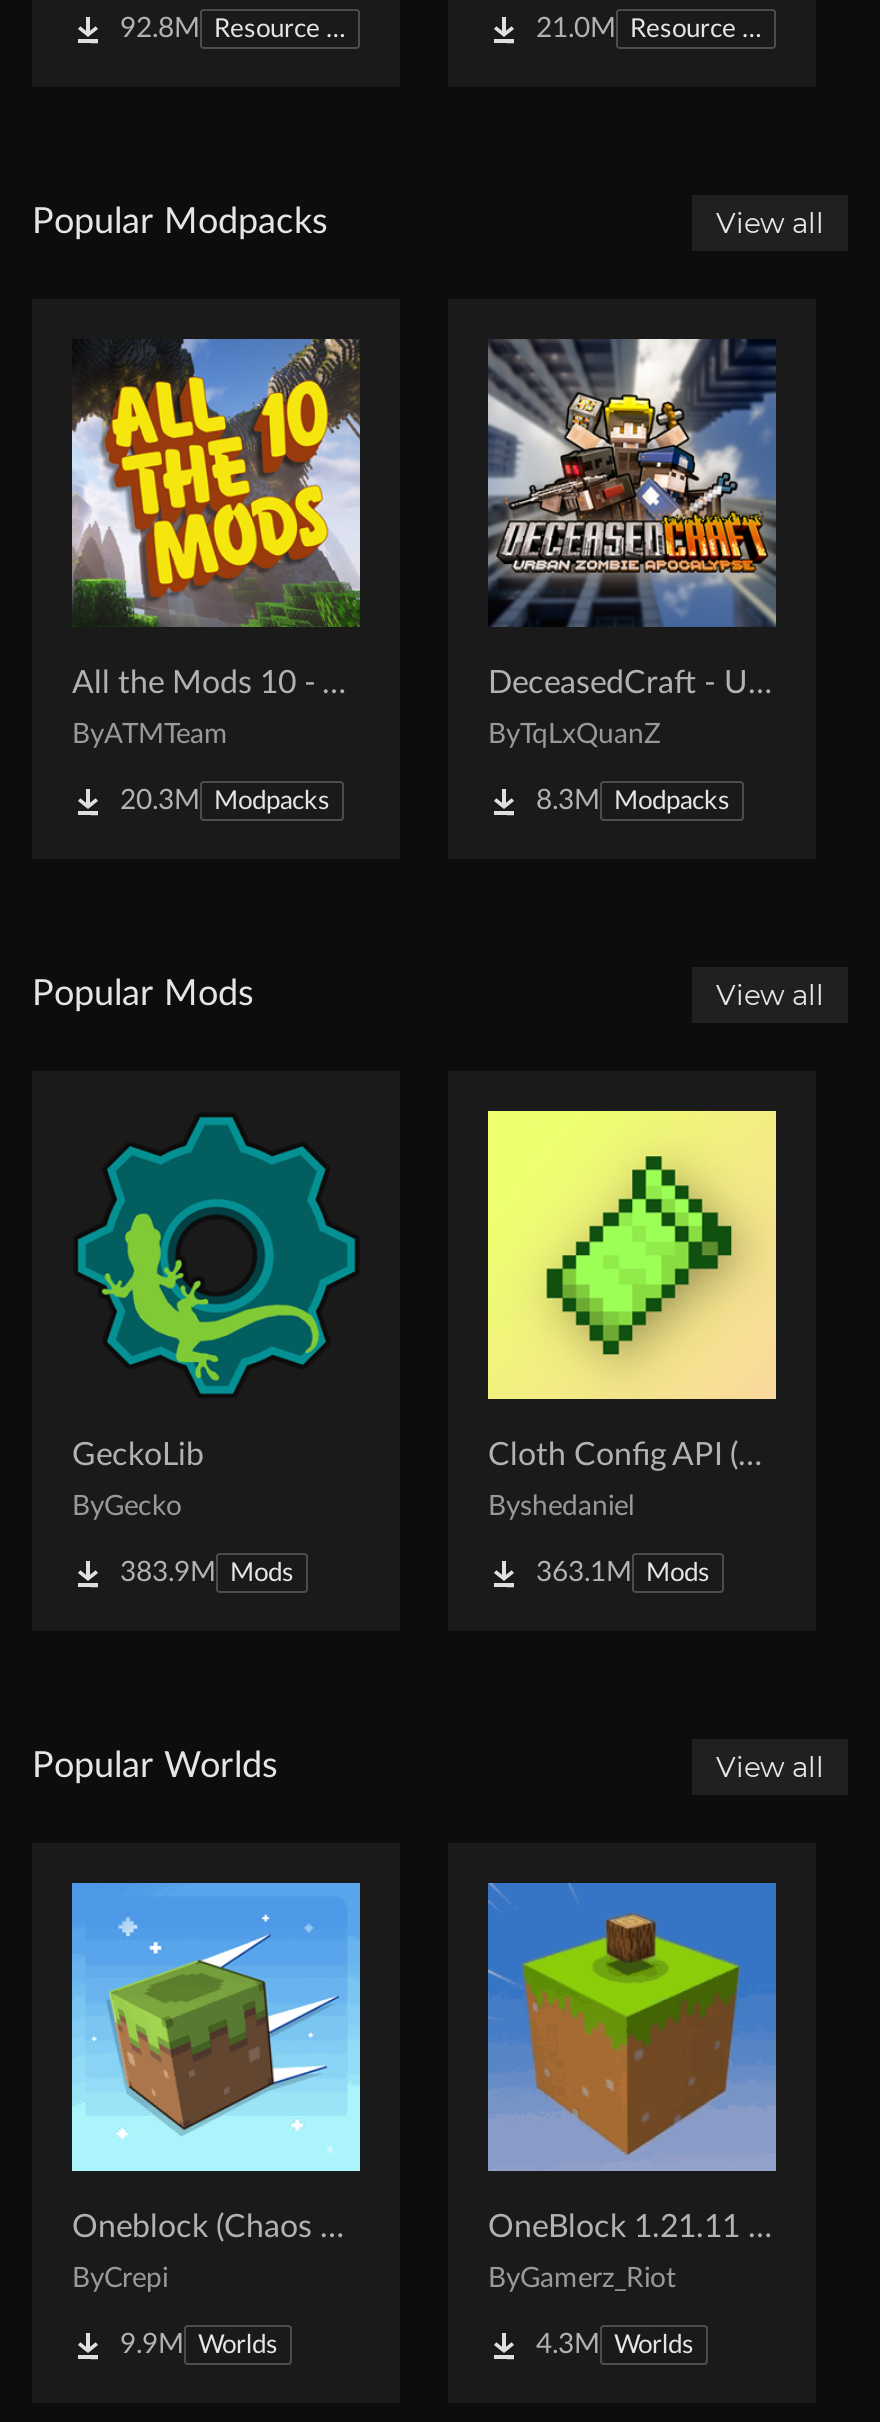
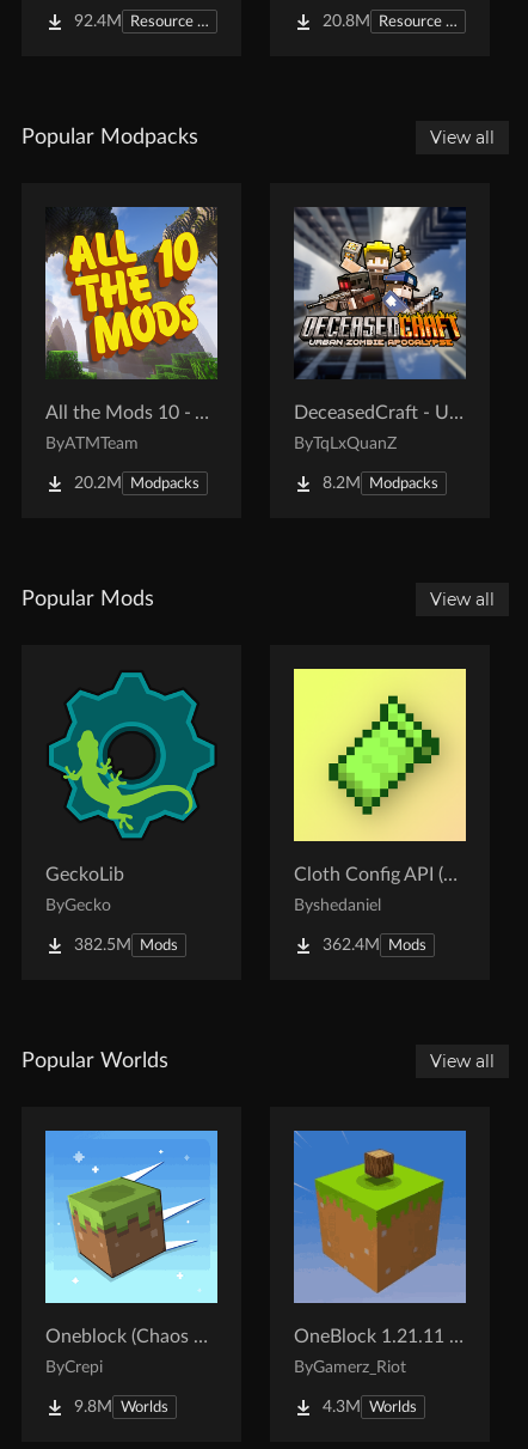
[120,14,200,42] 92.8M -> [74,13,122,30] 92.4M
[536,14,616,42] 21.0M -> [323,13,370,30] 20.8M
[120,786,330,814] 20.3M Modpacks -> [74,475,199,491] 20.2M Modpacks
[536,786,730,814] 8.3M Modpacks -> [323,475,438,491] 8.2M Modpacks
[120,1558,294,1586] 383.9M Mods -> [74,937,178,953] 382.5M Mods
[536,1558,710,1586] 363.1M Mods -> [323,937,426,953] 362.4M Mods
[120,2330,278,2358] 9.9M Worlds -> [74,1398,168,1415] 9.8M Worlds

